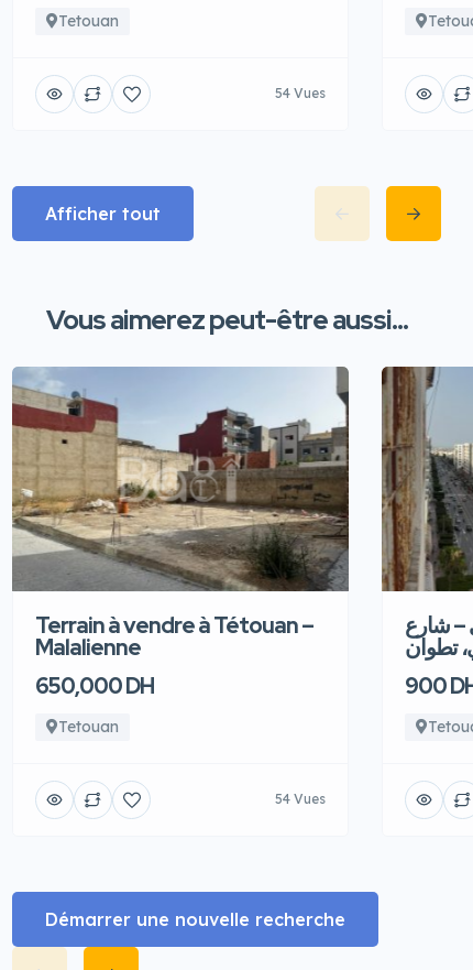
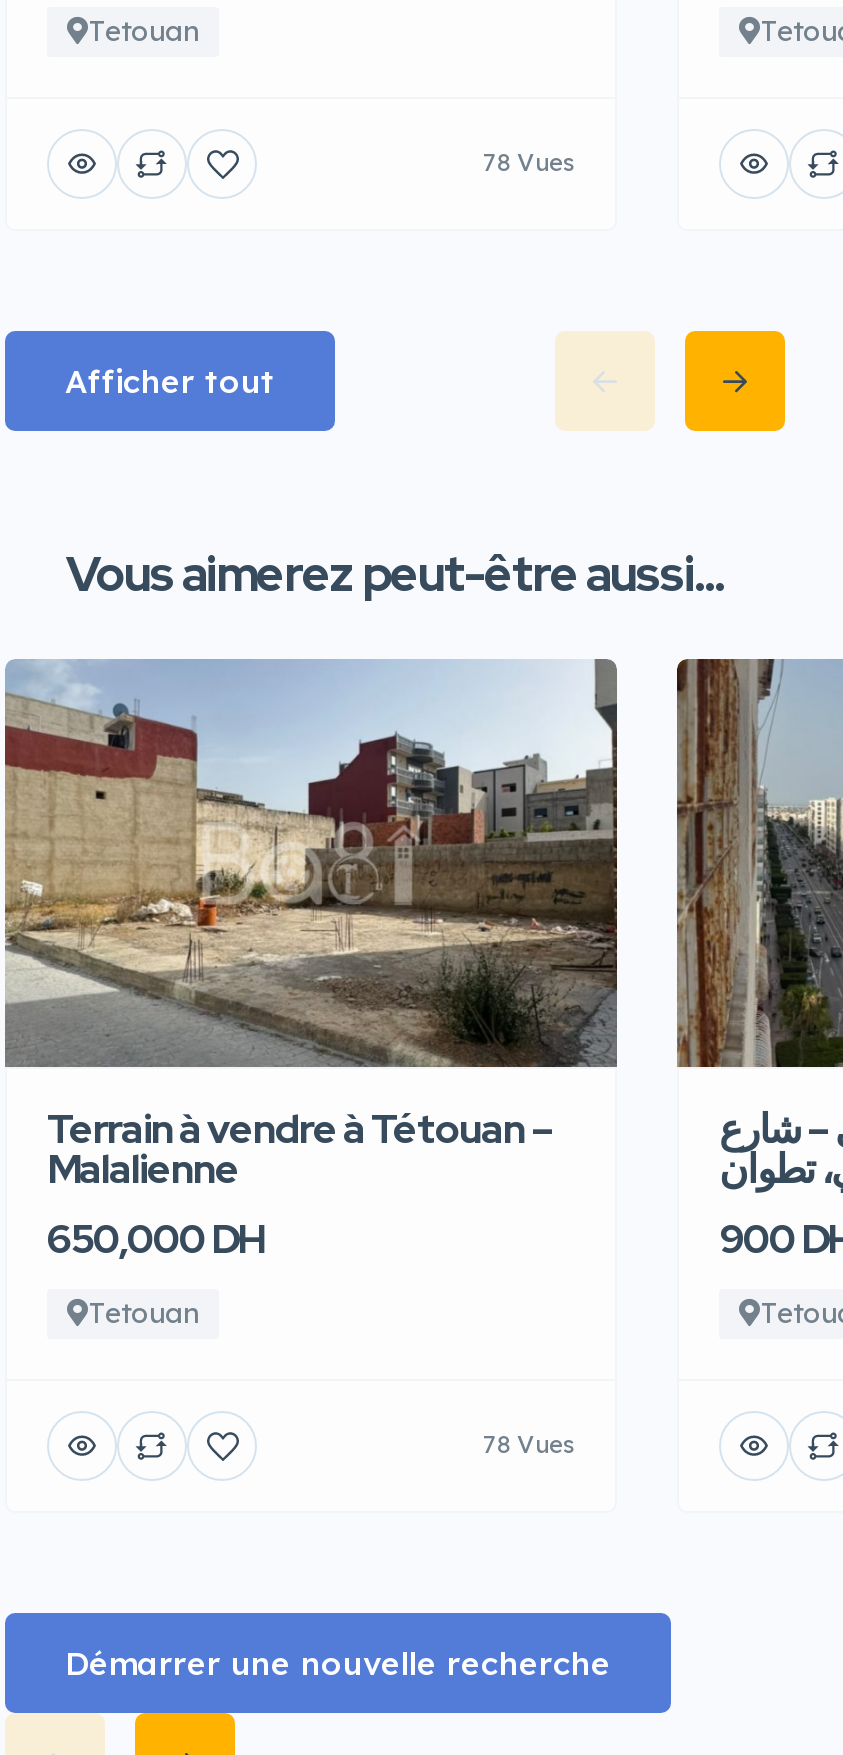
[275,85,326,102] 54 Vues -> [483,148,575,178] 78 Vues
[275,791,326,808] 54 Vues -> [483,1430,575,1460] 78 Vues

